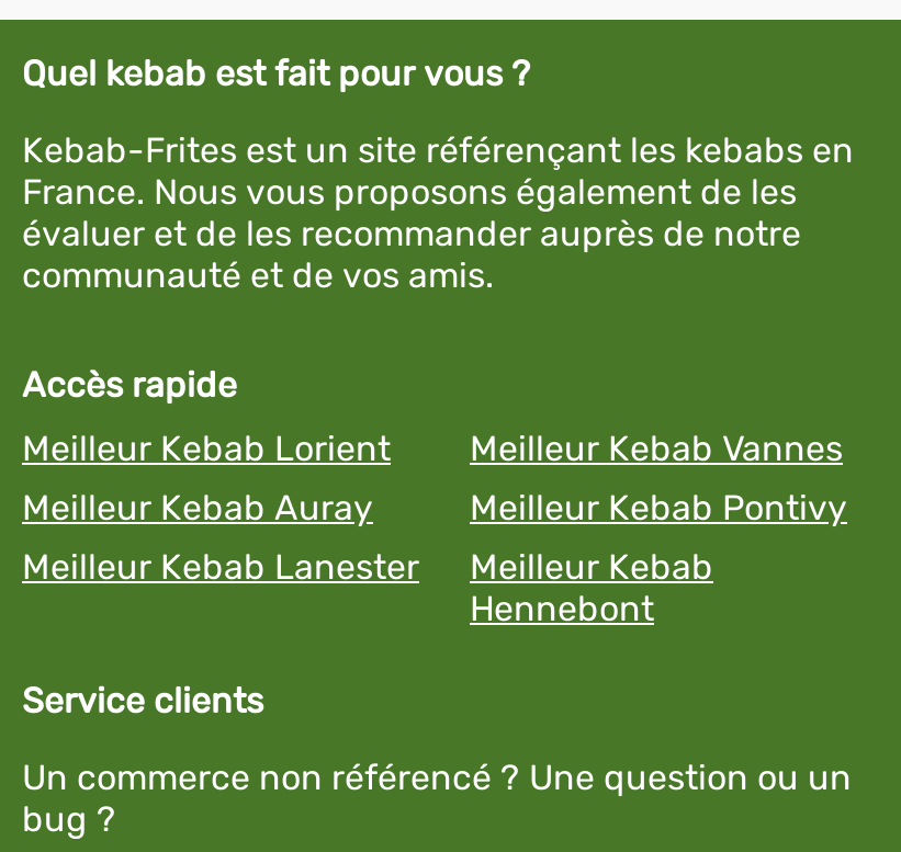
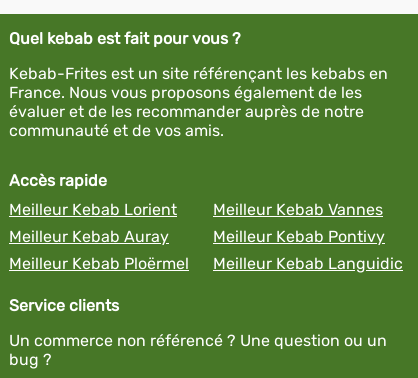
[22,546,713,629] Meilleur Kebab Lanester | Meilleur Kebab | Hennebont -> [9,254,403,273] Meilleur Kebab Ploërmel | Meilleur Kebab Languidic

